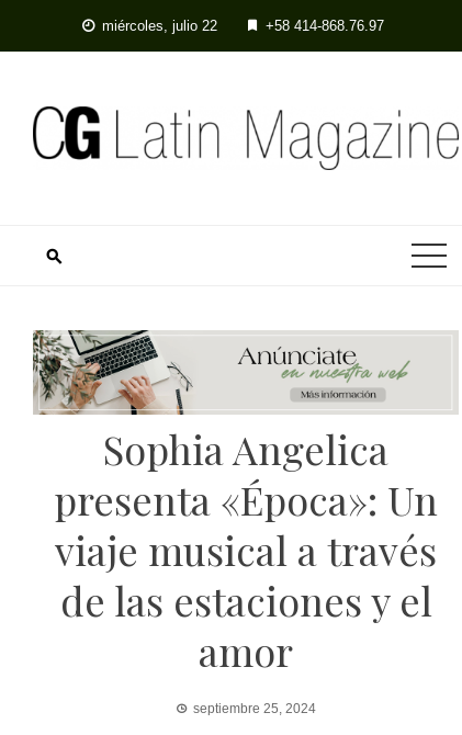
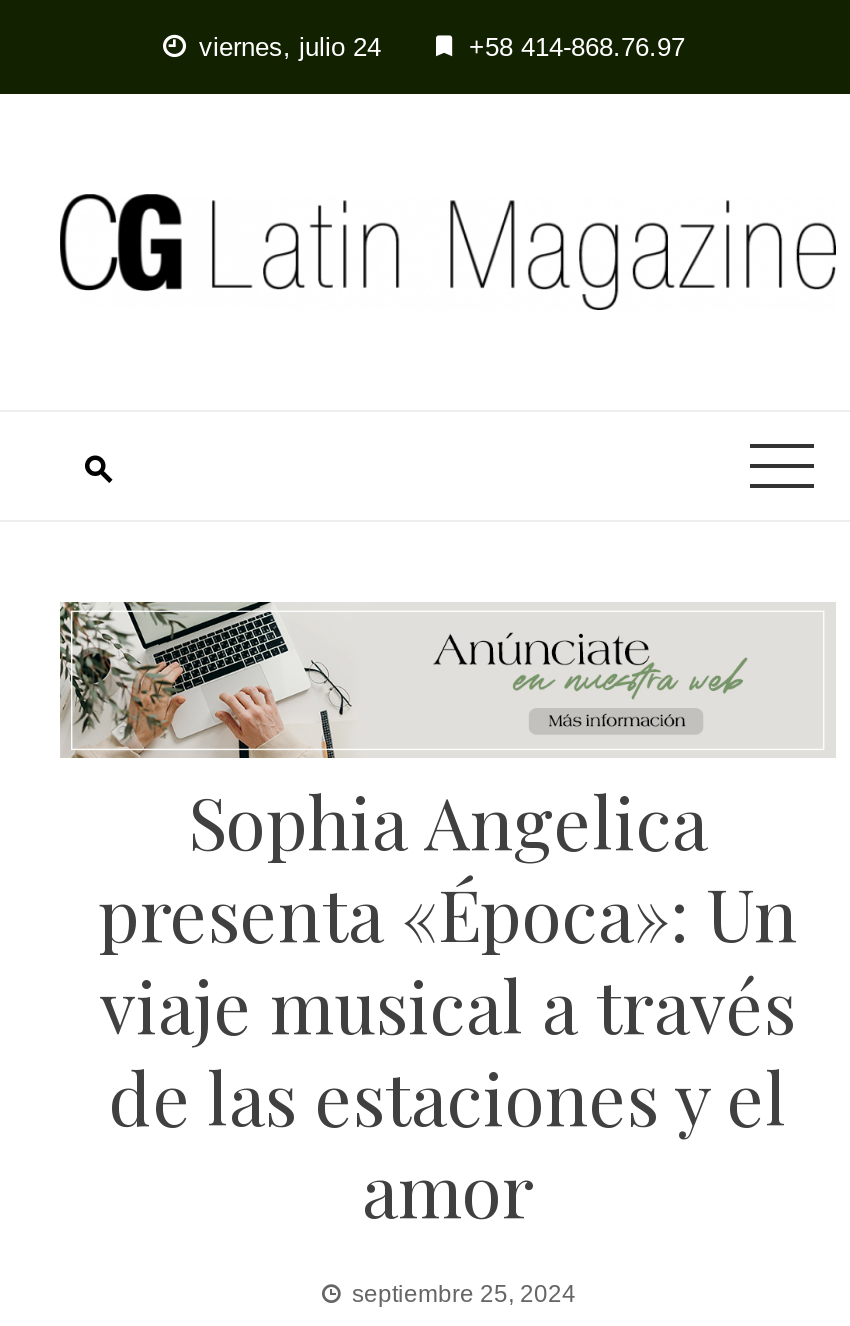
[102,18,217,34] miércoles, julio 22 -> [199,32,381,62] viernes, julio 24

